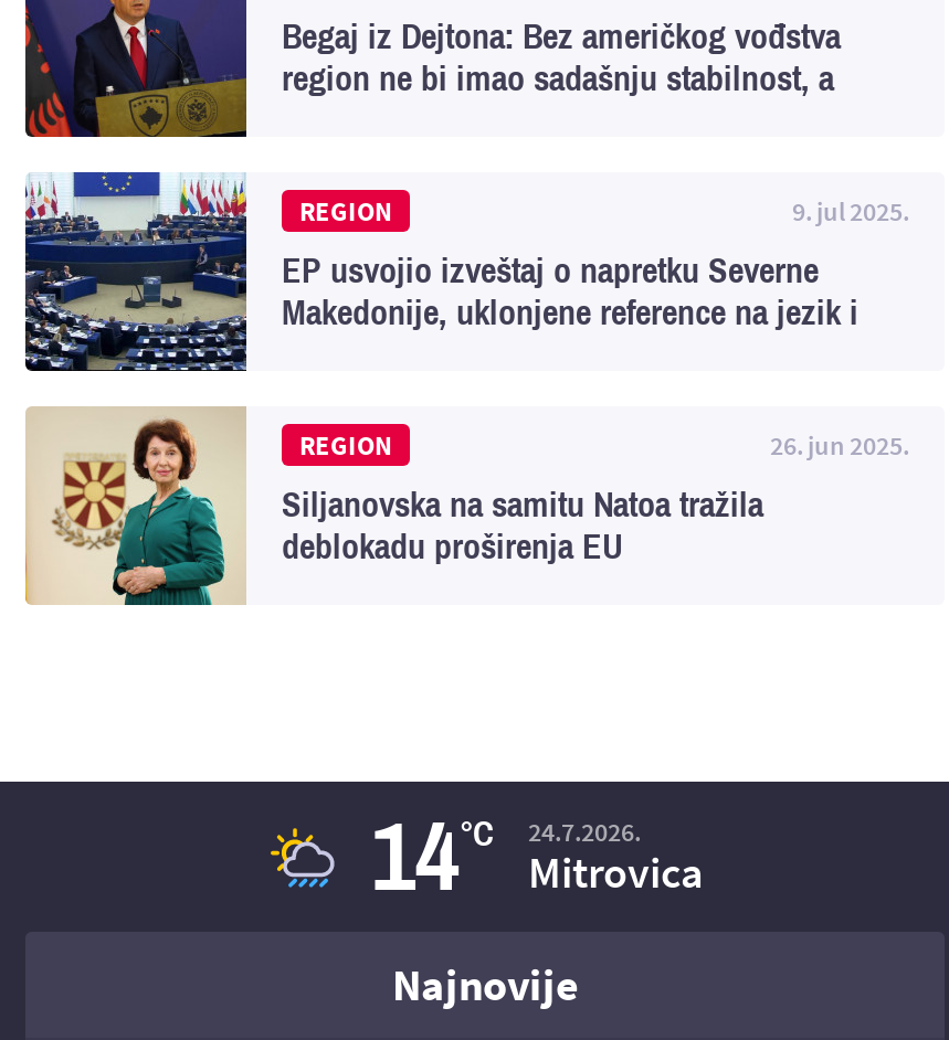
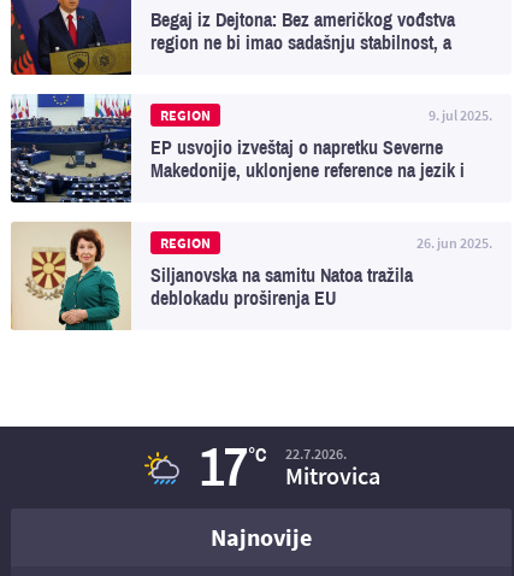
[371,804,493,910] 14°C -> [199,439,265,497] 17°C
[528,815,641,848] 24.7.2026. -> [285,445,346,463] 22.7.2026.

